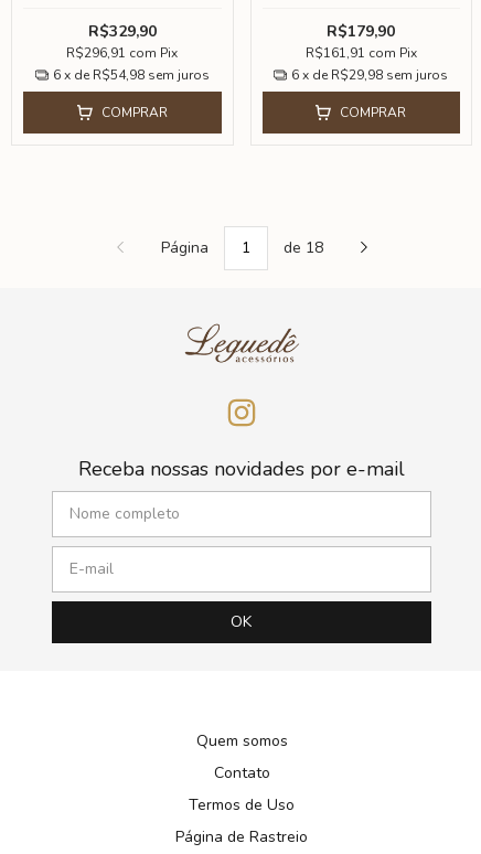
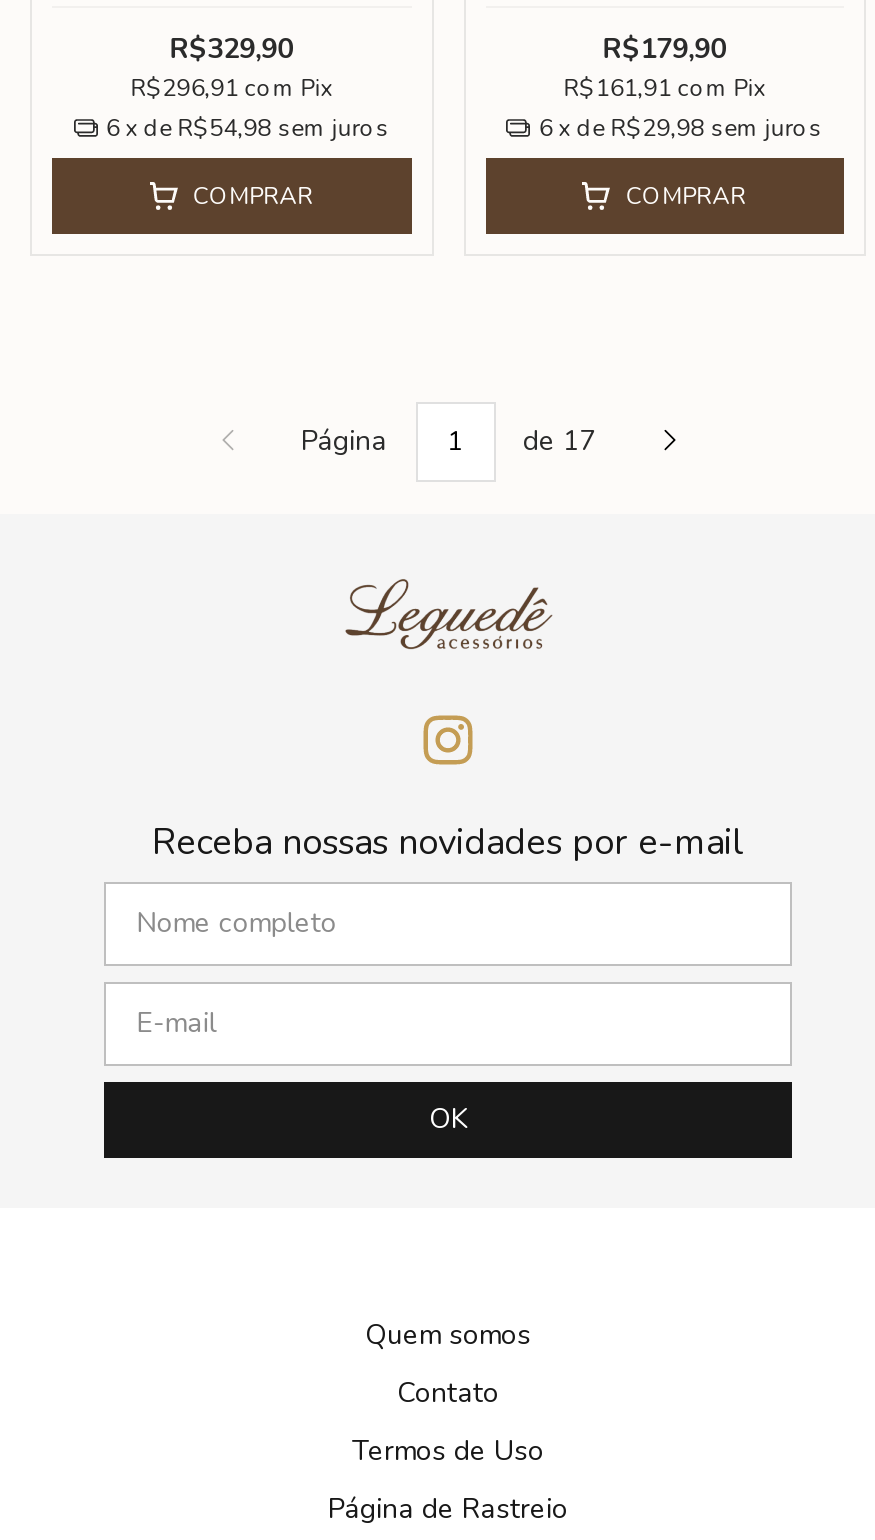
[283,237,323,258] de 18 -> [523,422,595,460] de 17

